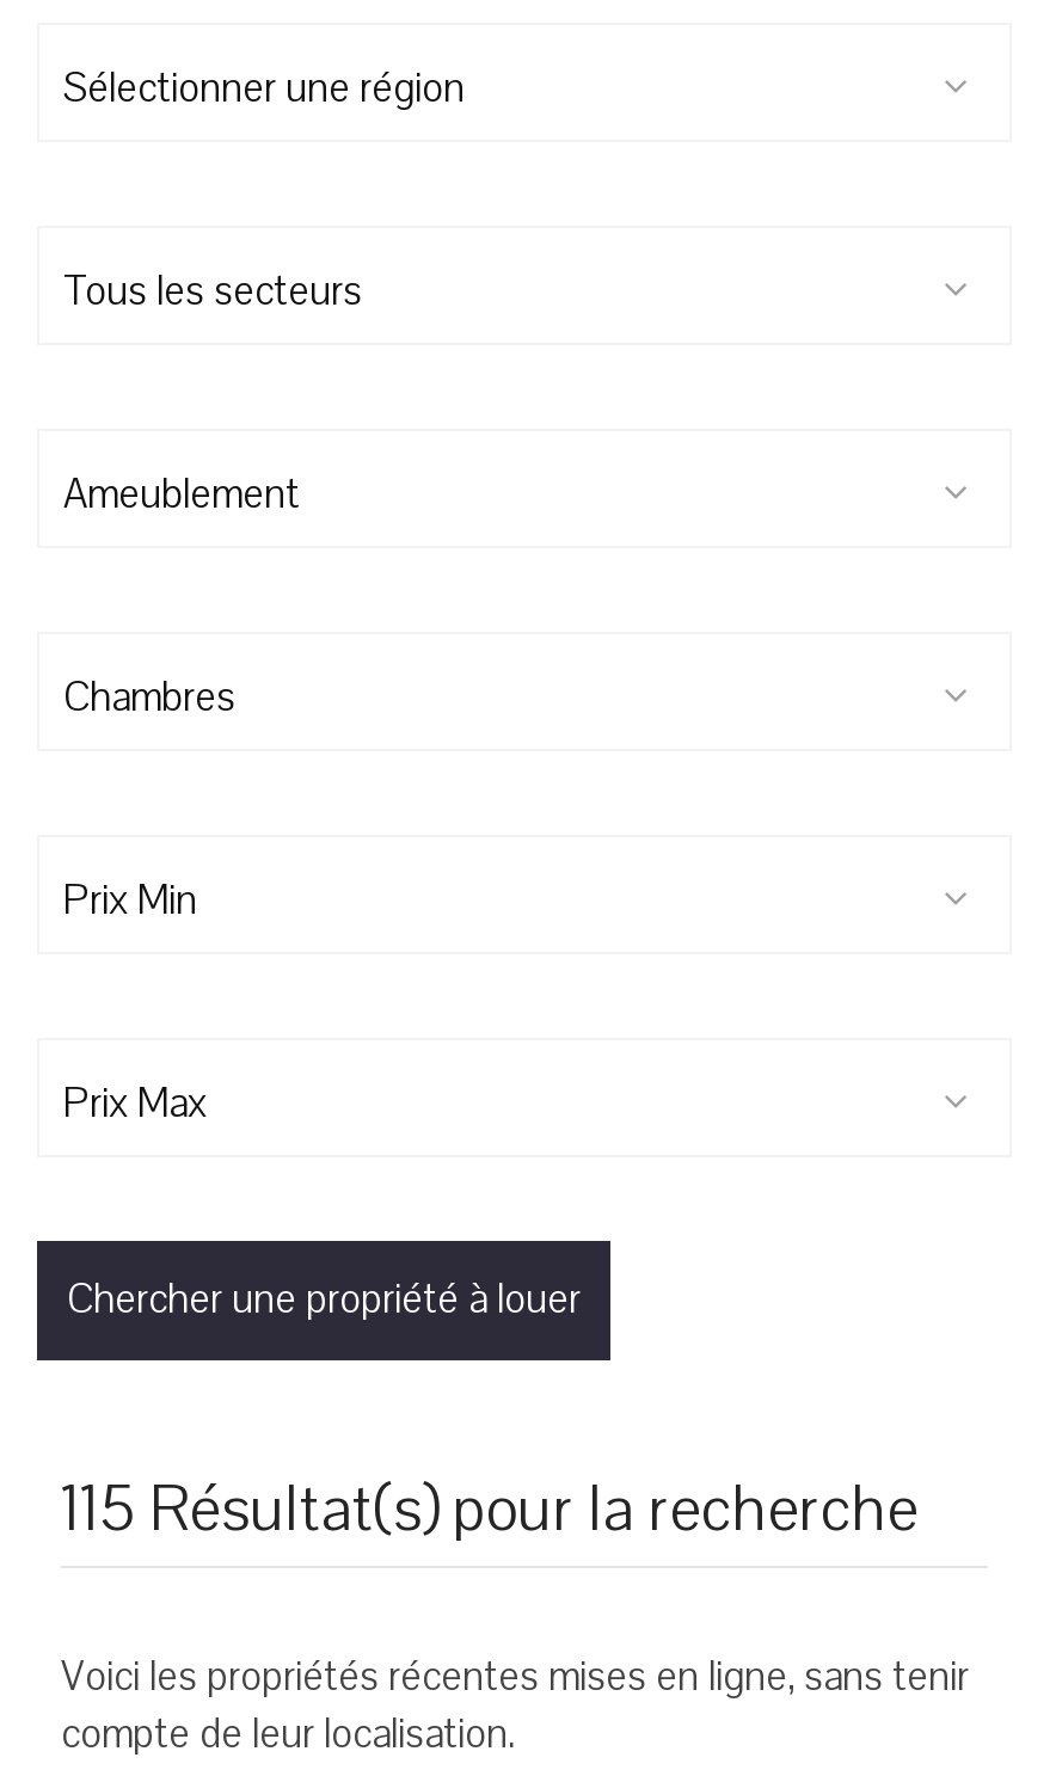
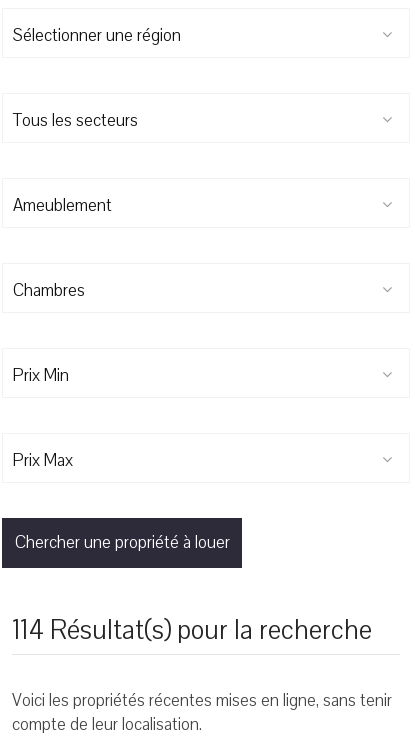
[61,1465,919,1551] 115 Résultat(s) pour la recherche -> [12,612,372,648] 114 Résultat(s) pour la recherche

